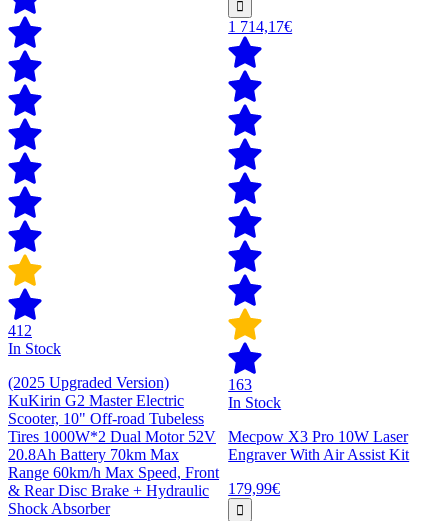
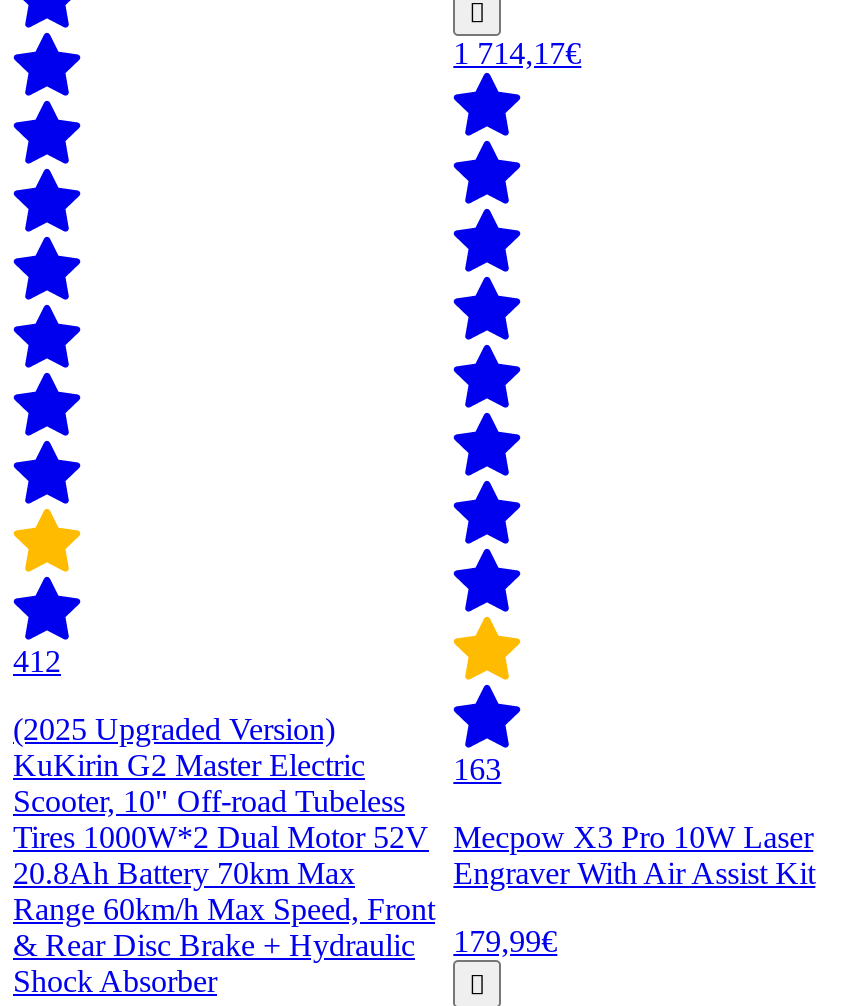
[8,340,61,357] In Stock -> none
[228,394,281,411] In Stock -> none

